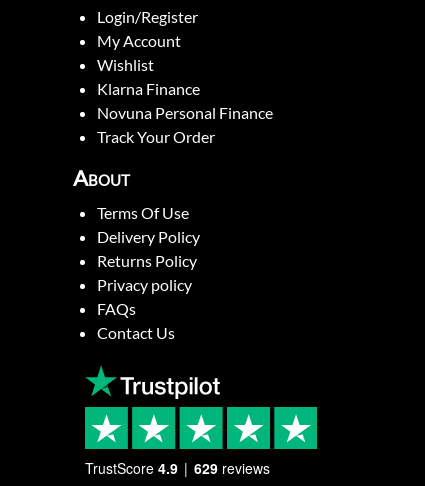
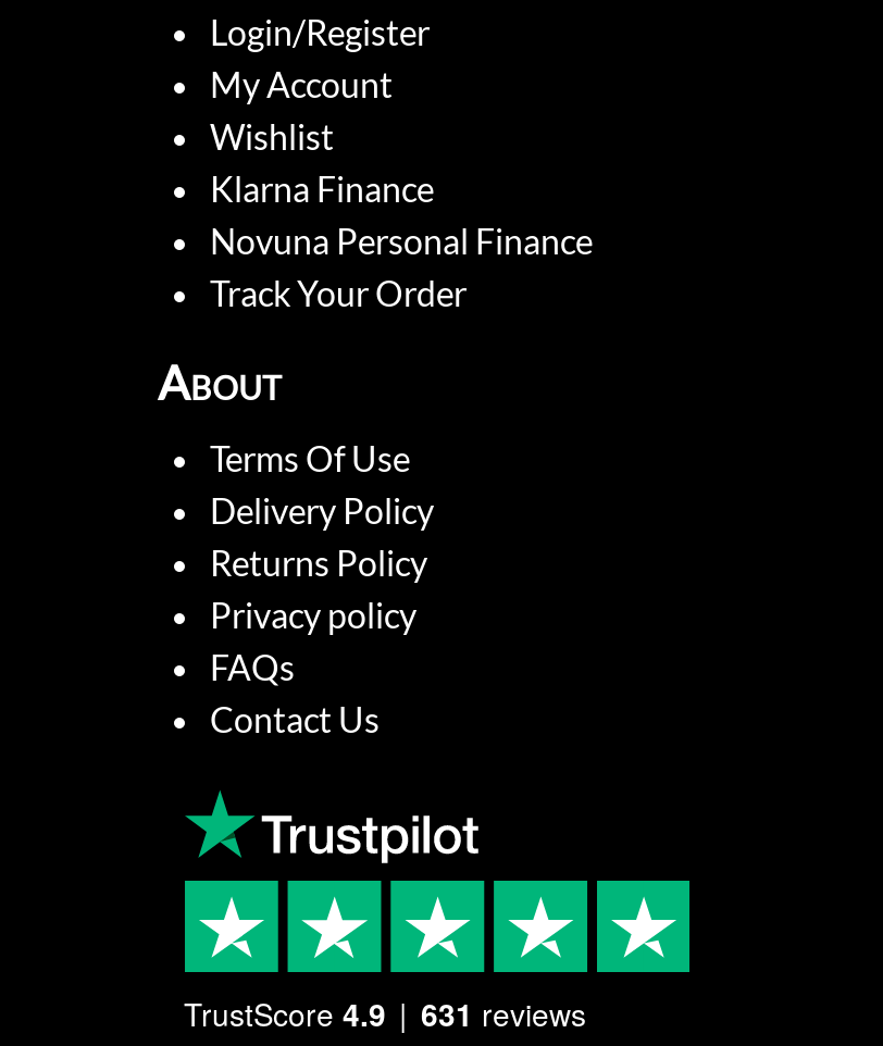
[84,458,269,478] TrustScore 4.9 629 reviews -> [184,991,586,1034] TrustScore 4.9 631 reviews

